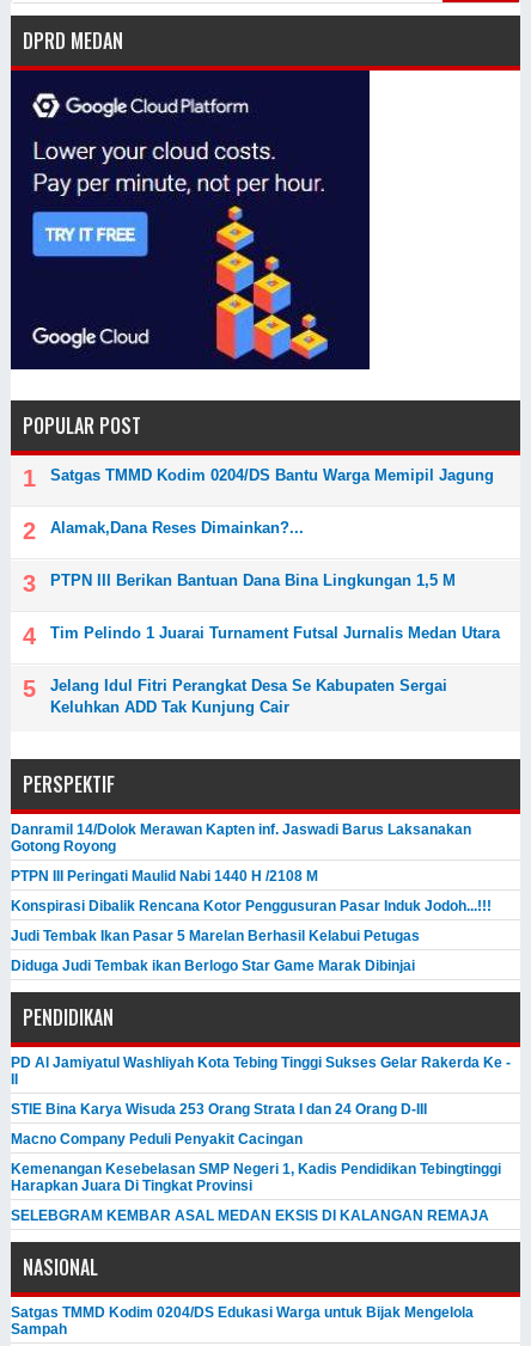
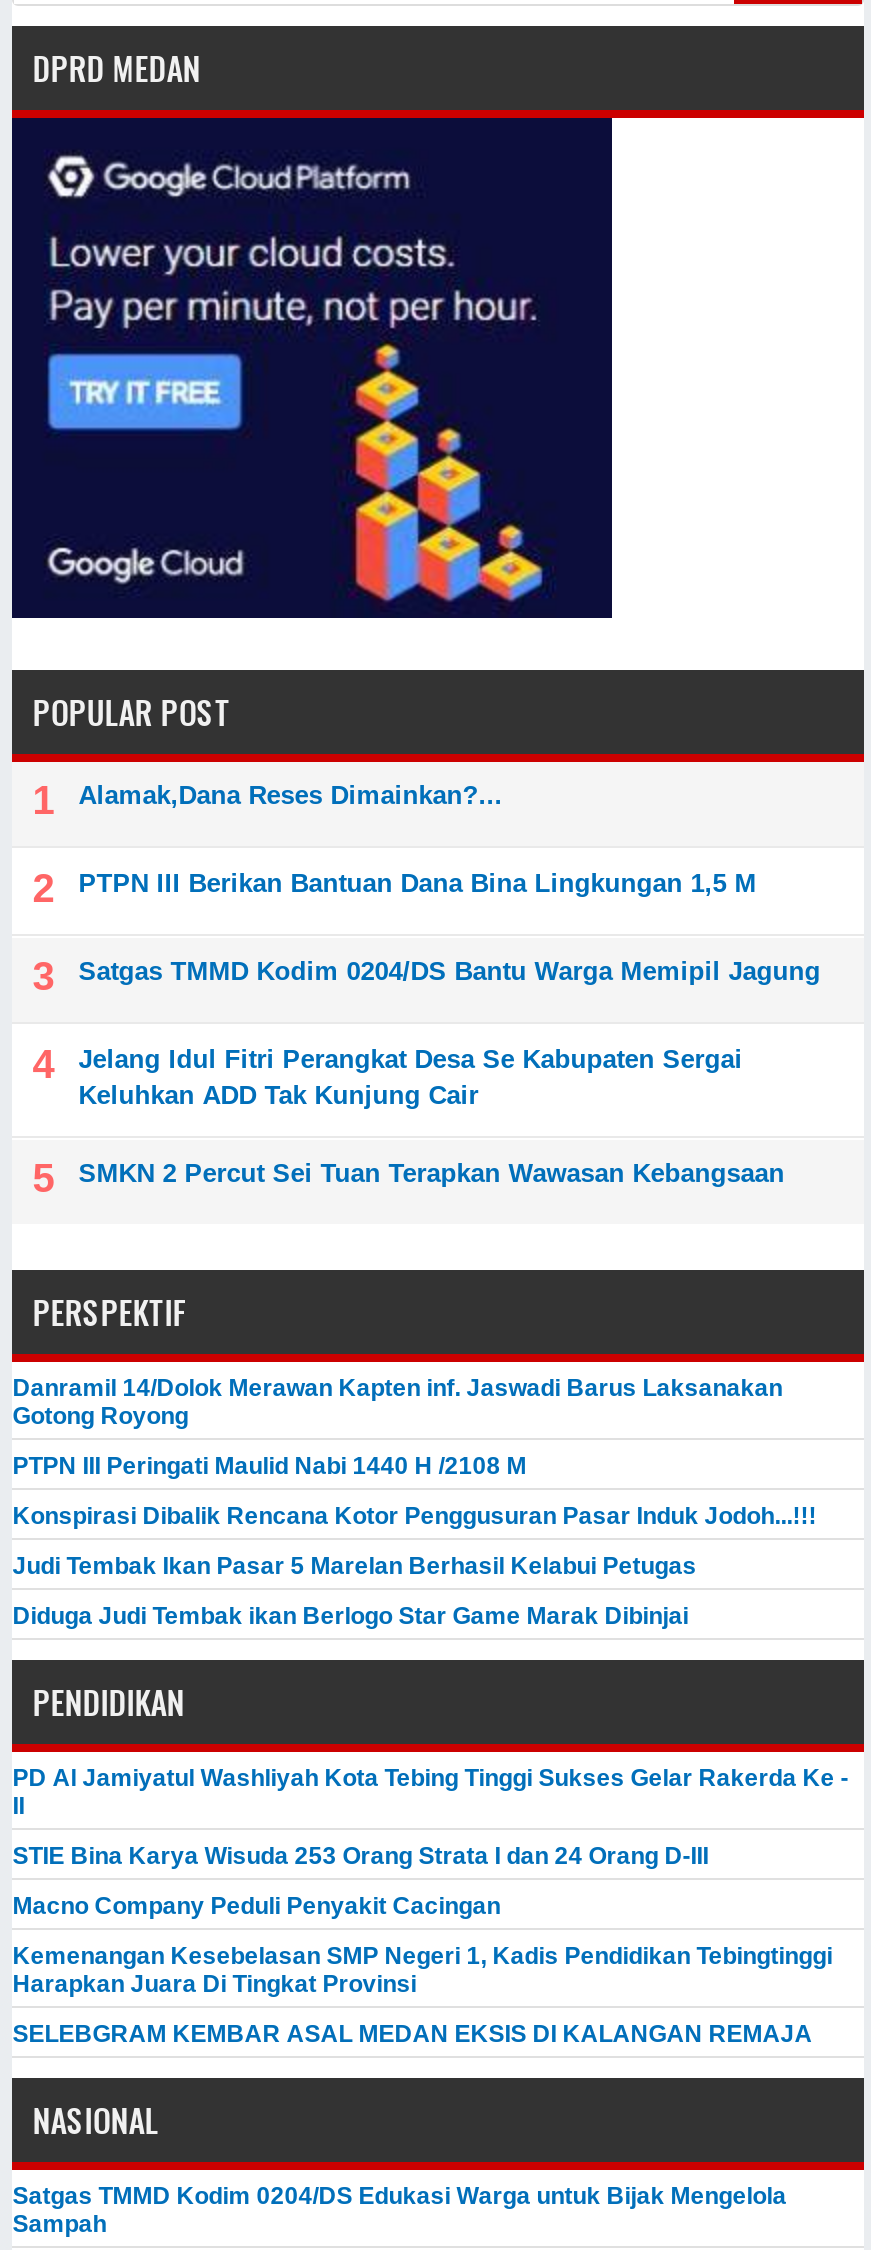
moved [50,467,494,484] -> [78,957,820,987]: Satgas TMMD Kodim 0204/DS Bantu Warga Memipil Jagung
moved [50,519,456,590] -> [78,781,756,899]: Alamak,Dana Reses Dimainkan?... | PTPN III Berikan Bantuan Dana Bina Lingkungan 1,5 M
[50,624,500,642] Tim Pelindo 1 Juarai Turnament Futsal Jurnalis Medan Utara -> none
moved [50,677,448,716] -> [78,1045,742,1111]: Jelang Idul Fitri Perangkat Desa Se Kabupaten Sergai | Keluhkan ADD Tak Kunjung Cair
none -> [78,1159,784,1189] SMKN 2 Percut Sei Tuan Terapkan Wawasan Kebangsaan

